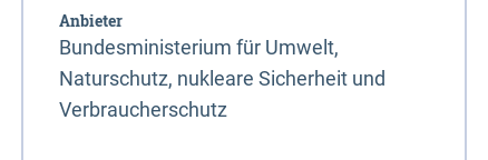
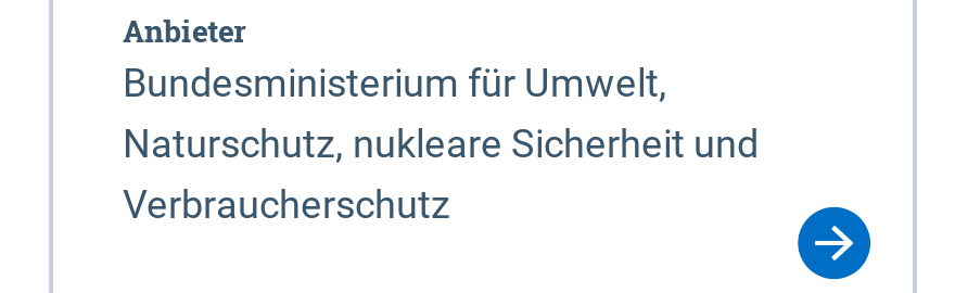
none -> [795,203,874,283] [image]

